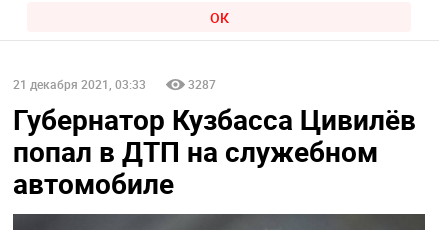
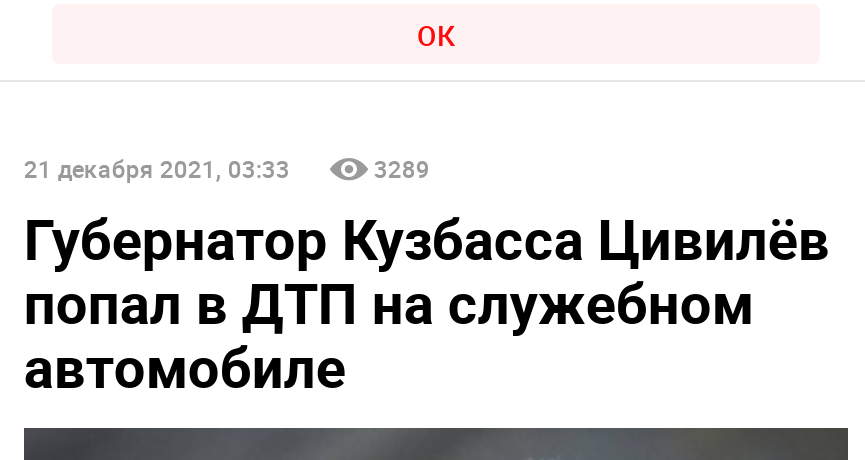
[188,76,216,92] 3287 -> [374,152,430,184] 3289

